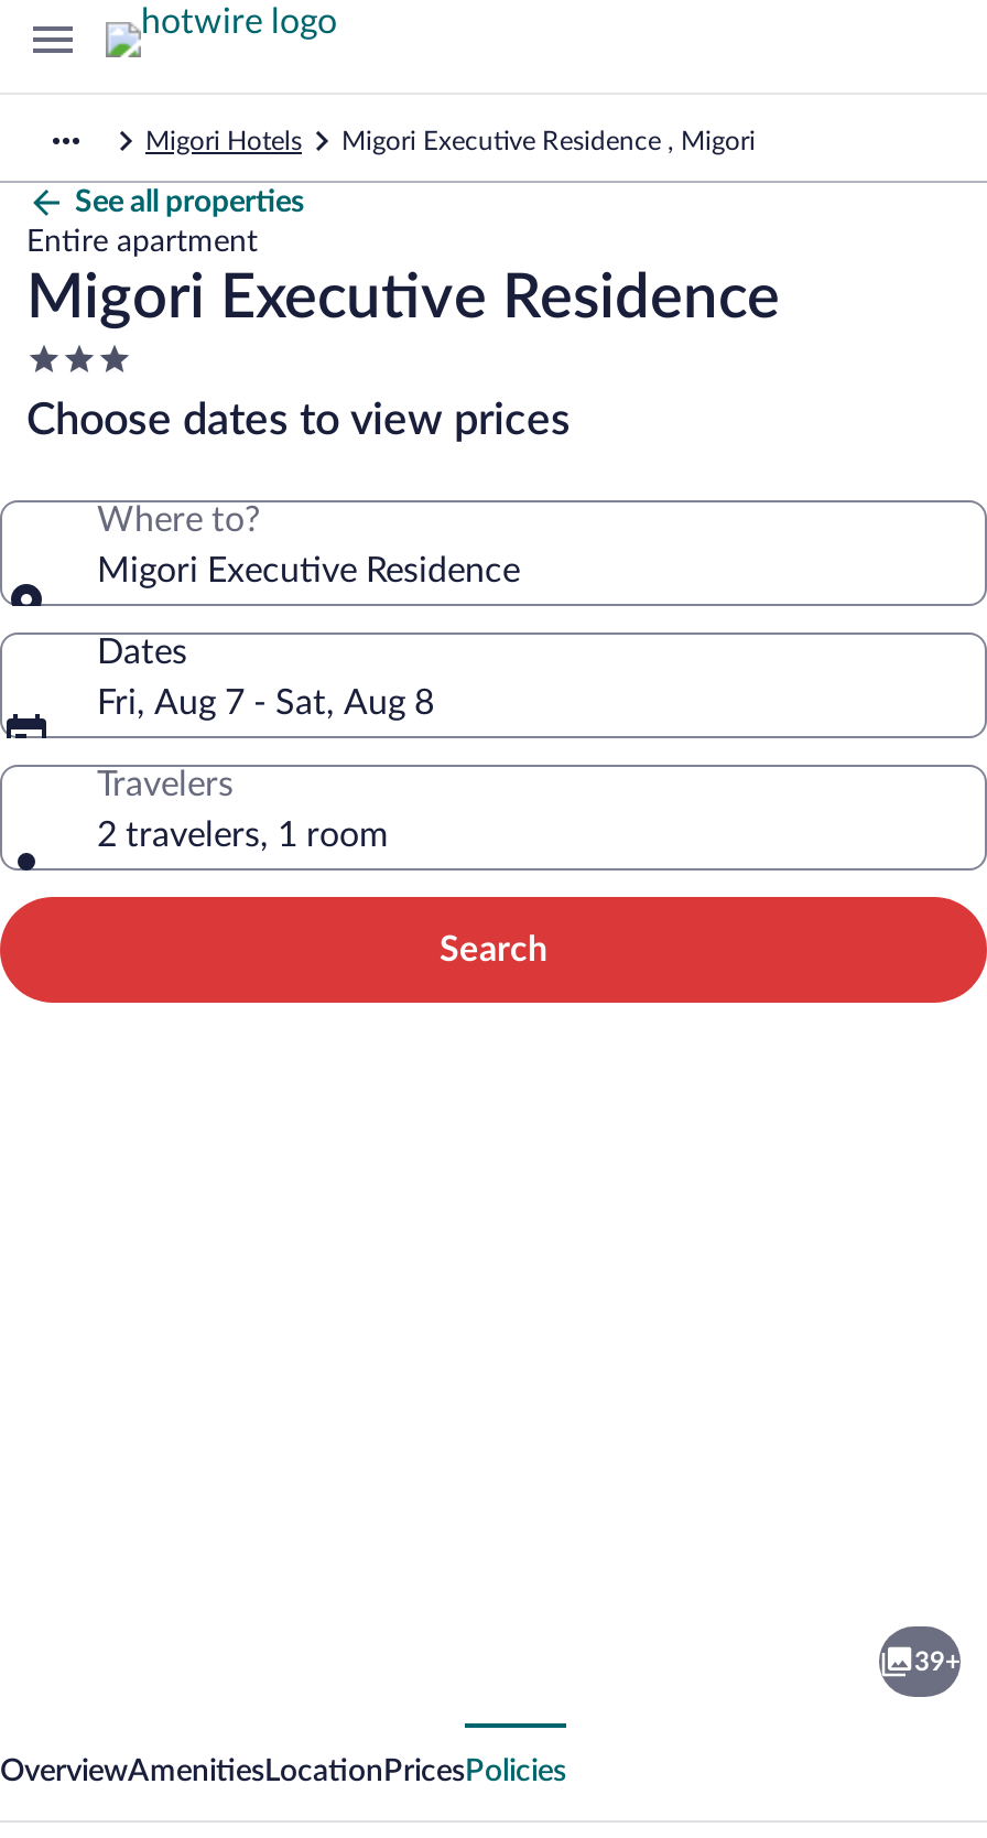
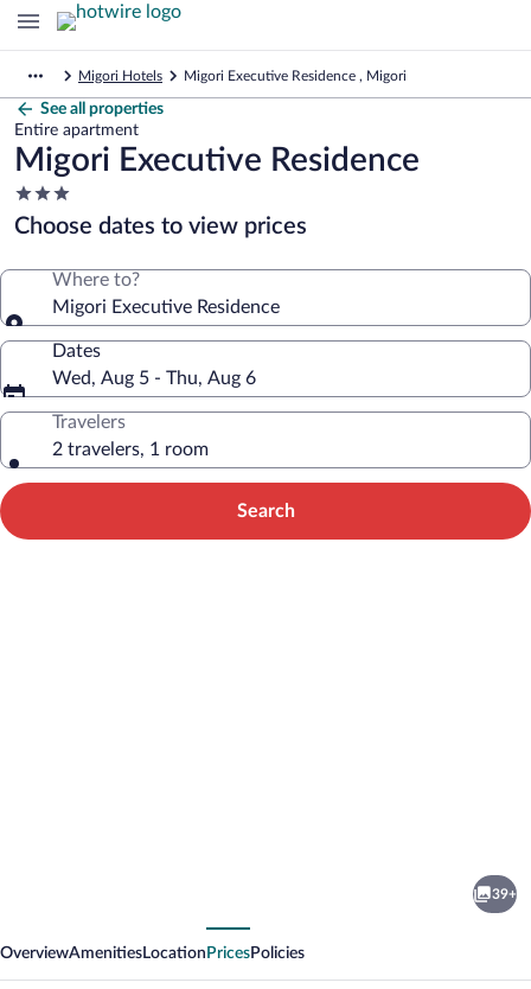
[97,685,434,721] Fri, Aug 7 - Sat, Aug 8 -> [52,369,256,388] Wed, Aug 5 - Thu, Aug 6

